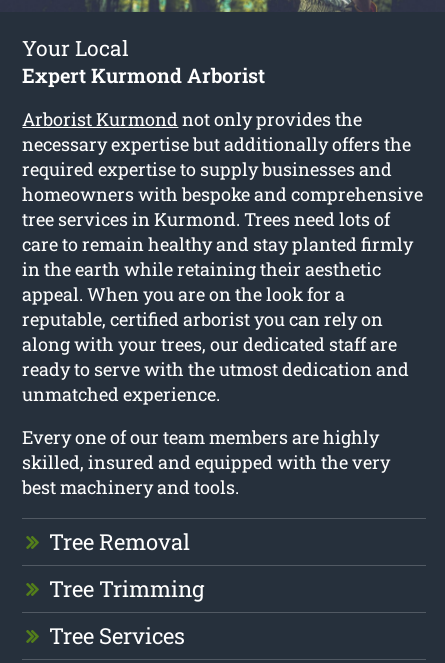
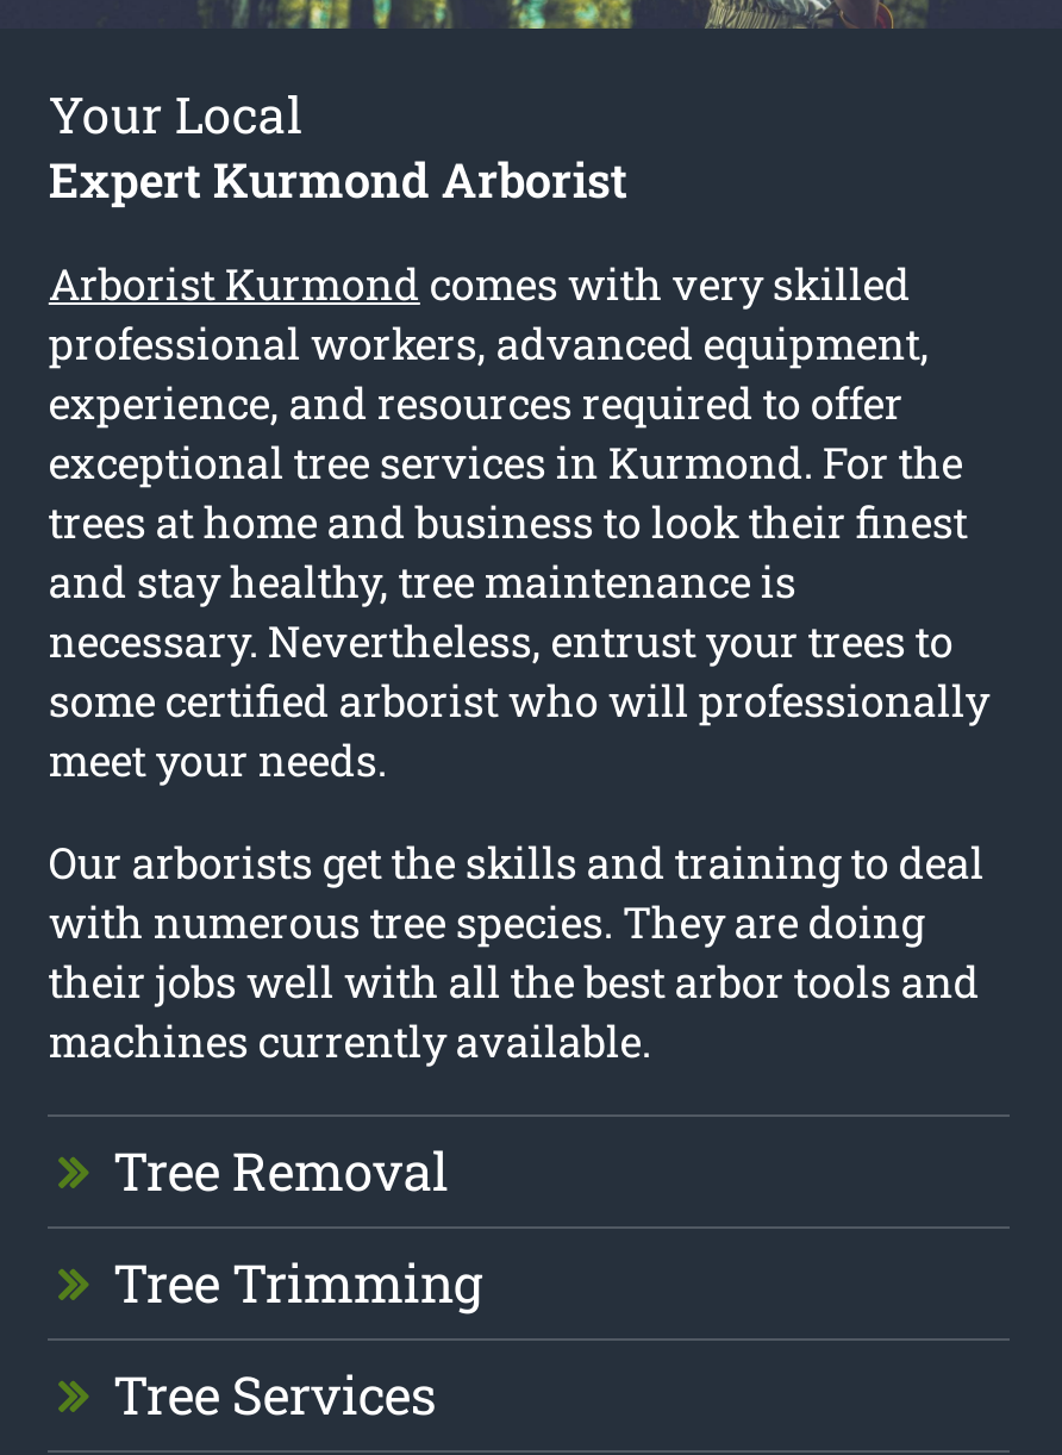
[22,107,423,406] Arborist Kurmond not only provides the | necessary expertise but additionally offers the | required expertise to supply businesses and | homeowners with bespoke and comprehensive | tree services in Kurmond. Trees need lots of | care to remain healthy and stay planted firmly | in the earth while retaining their aesthetic | appeal. When you are on the look for a | reputable, certified arborist you can rely on | along with your trees, our dedicated staff are | ready to serve with the utmost dedication and | unmatched experience. -> [49,255,989,788] Arborist Kurmond comes with very skilled | professional workers, advanced equipment, | experience, and resources required to offer | exceptional tree services in Kurmond. For the | trees at home and business to look their finest | and stay healthy, tree maintenance is | necessary. Nevertheless, entrust your trees to | some certified arborist who will professionally | meet your needs.
[22,425,390,499] Every one of our team members are highly | skilled, insured and equipped with the very | best machinery and tools. -> [49,833,984,1069] Our arborists get the skills and training to deal | with numerous tree species. They are doing | their jobs well with all the best arbor tools and | machines currently available.

